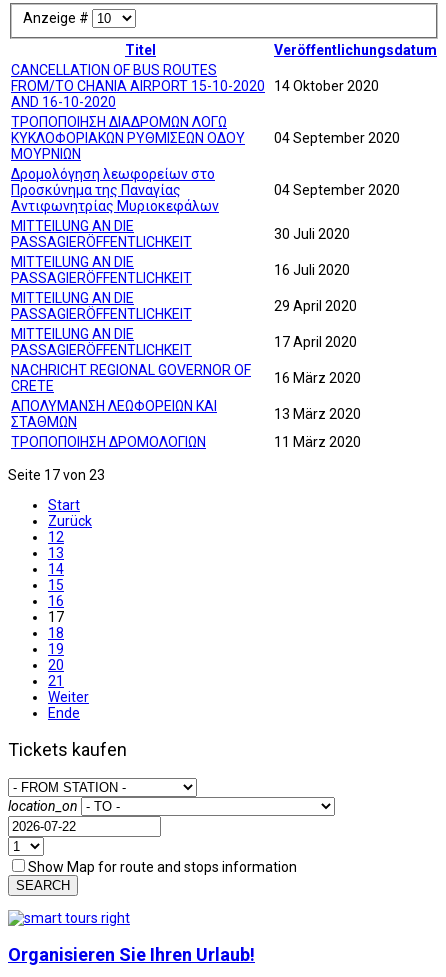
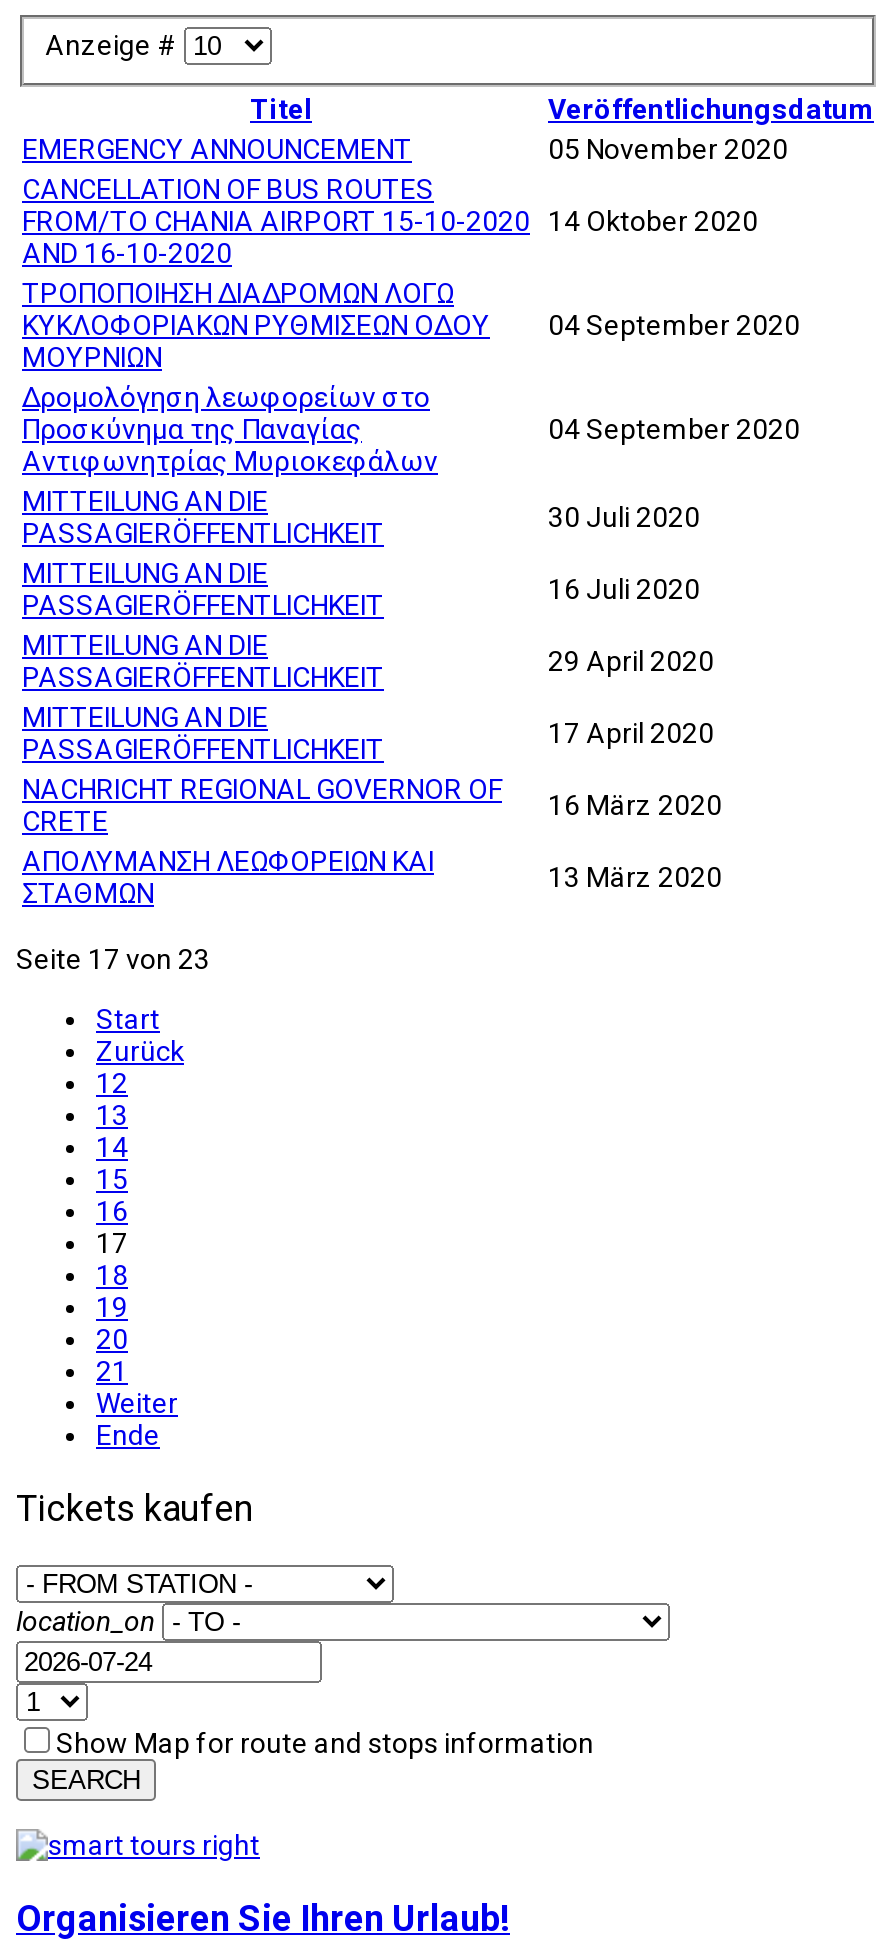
none -> [22,133,788,165] EMERGENCY ANNOUNCEMENT | 05 November 2020
moved [11,62,400,430] -> [22,173,800,909]: CANCELLATION OF BUS ROUTES | FROM/TO CHANIA AIRPORT 15-10-2020 | AND 16-10-2020 | ... | ΣΤΑΘΜΩΝ | 13 März 2020
[11,434,361,450] ΤΡΟΠΟΠΟΙΗΣΗ ΔΡΟΜΟΛΟΓΙΩΝ | 11 März 2020 -> none

